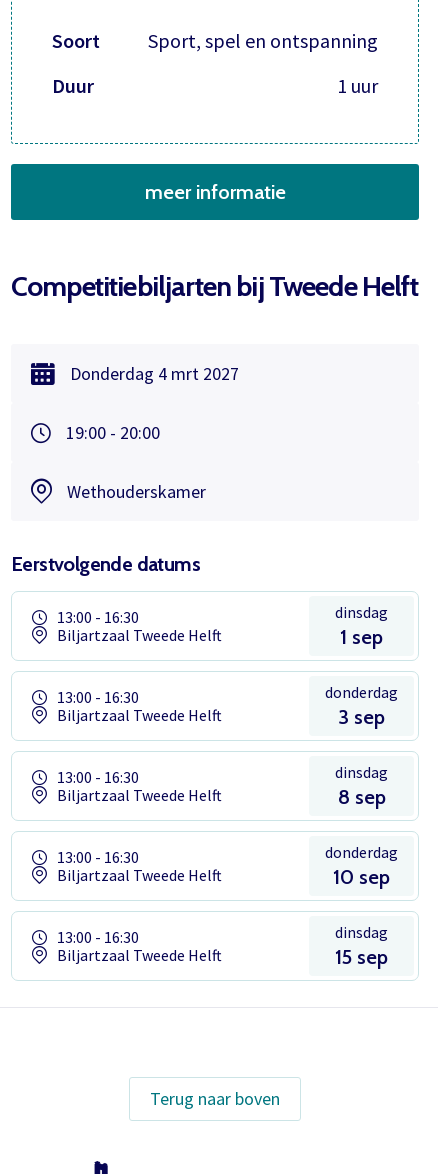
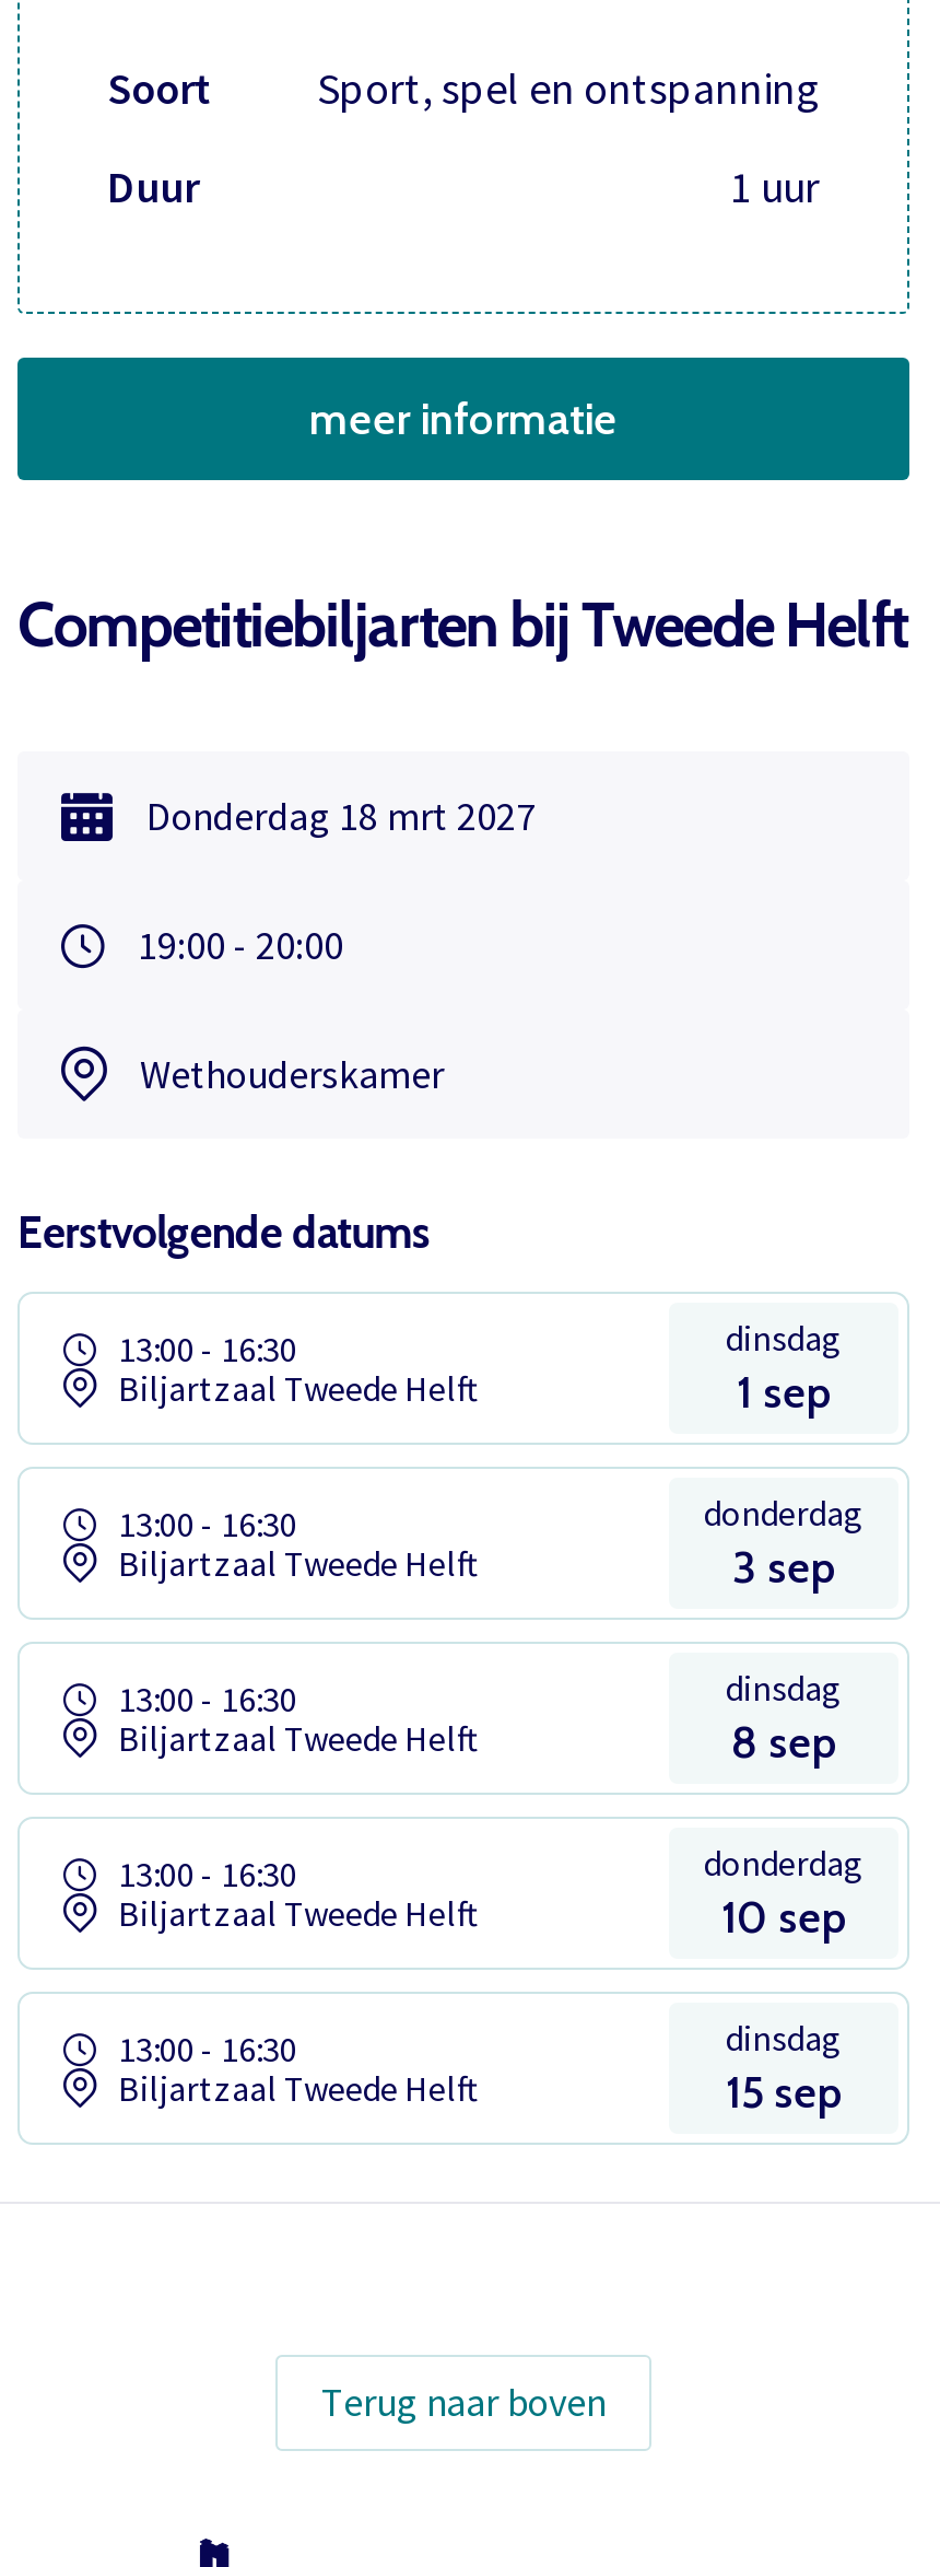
[70,362,239,385] Donderdag 4 mrt 2027 -> [146,791,536,842] Donderdag 18 mrt 2027

